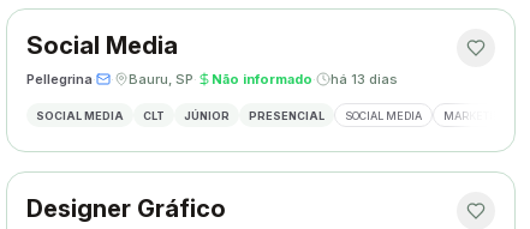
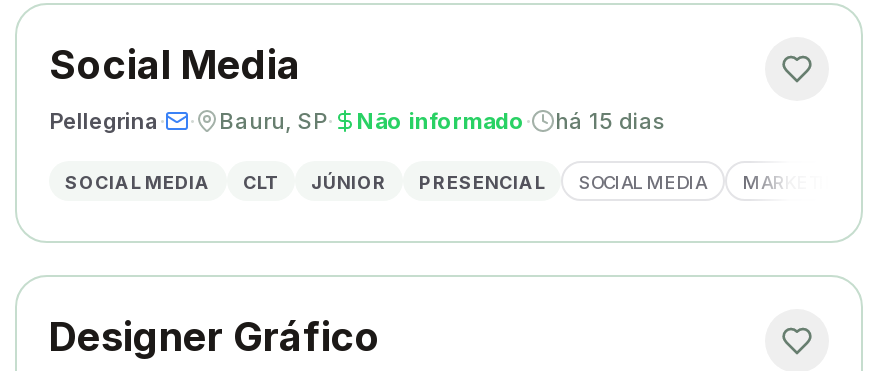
[330,71,398,88] há 13 dias -> [555,107,667,135] há 15 dias

